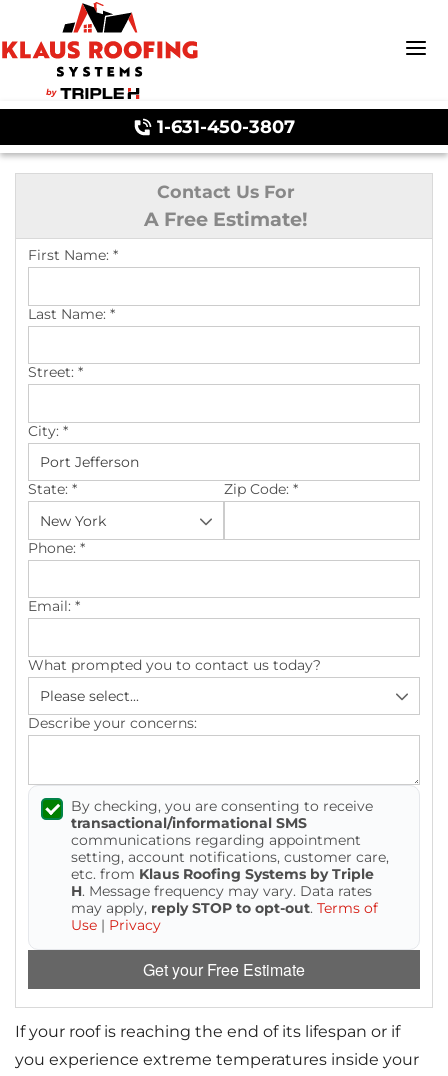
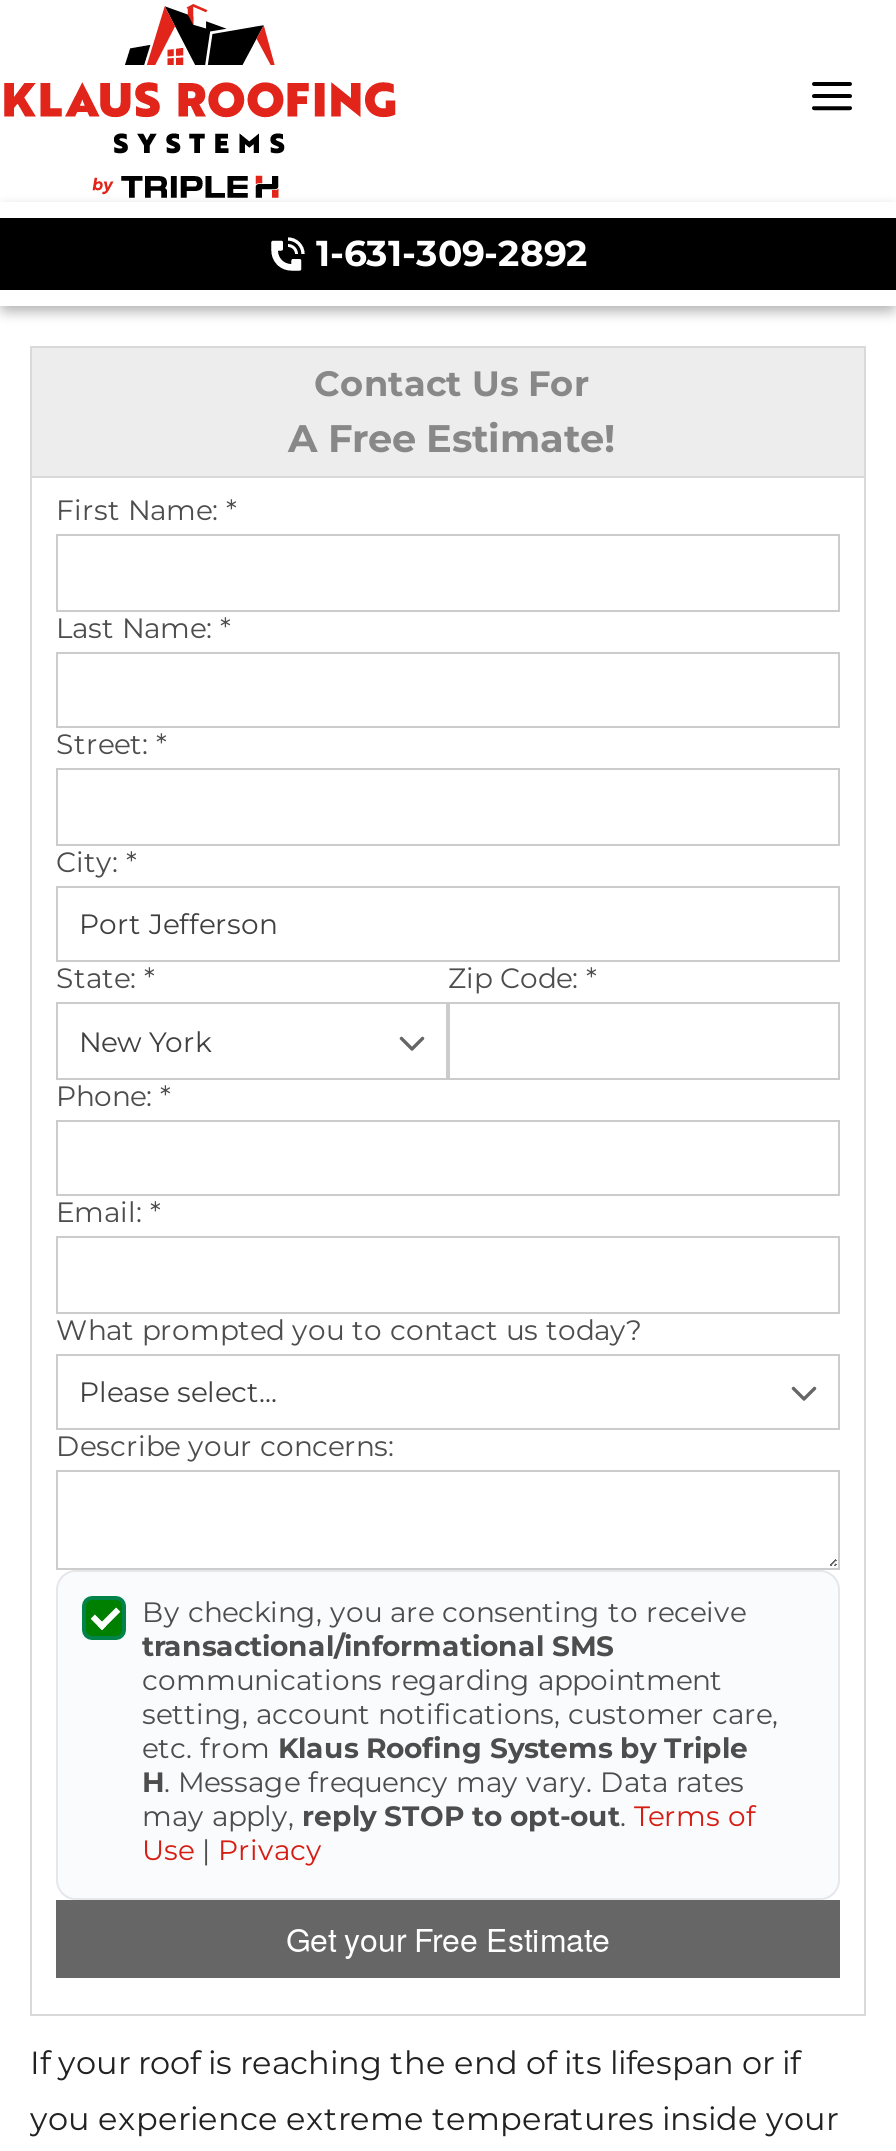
[157,116,295,138] 1-631-450-3807 -> [316,233,588,277] 1-631-309-2892

